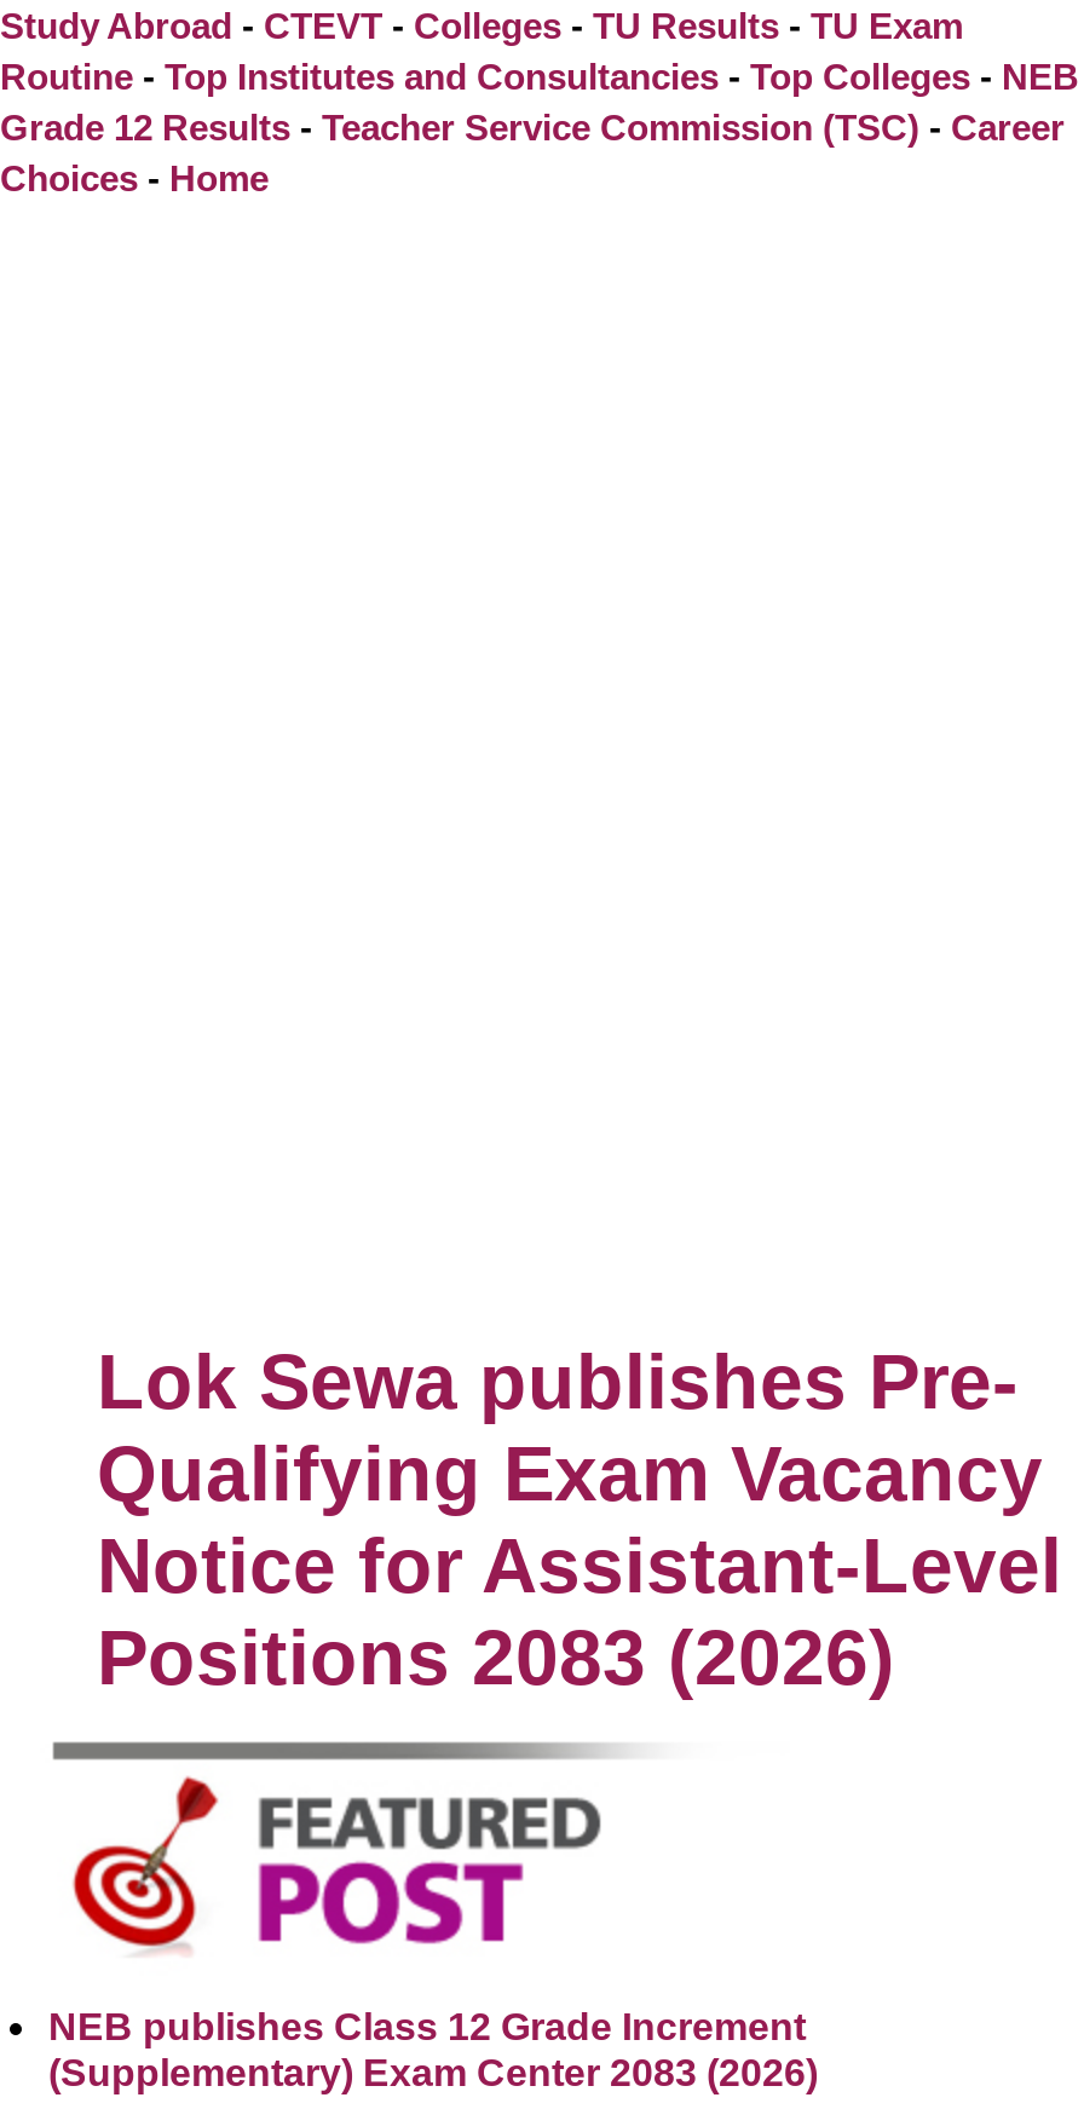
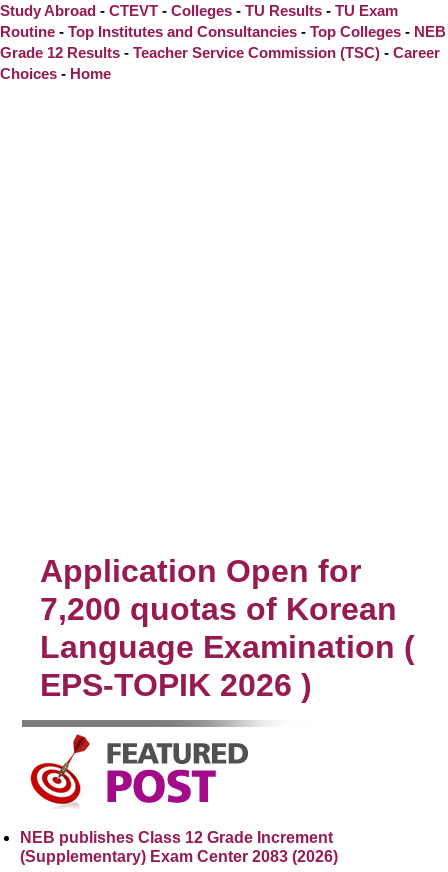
[97,1338,1062,1701] Lok Sewa publishes Pre- | Qualifying Exam Vacancy | Notice for Assistant-Level | Positions 2083 (2026) -> [40,553,415,703] Application Open for | 7,200 quotas of Korean | Language Examination ( | EPS-TOPIK 2026 )

